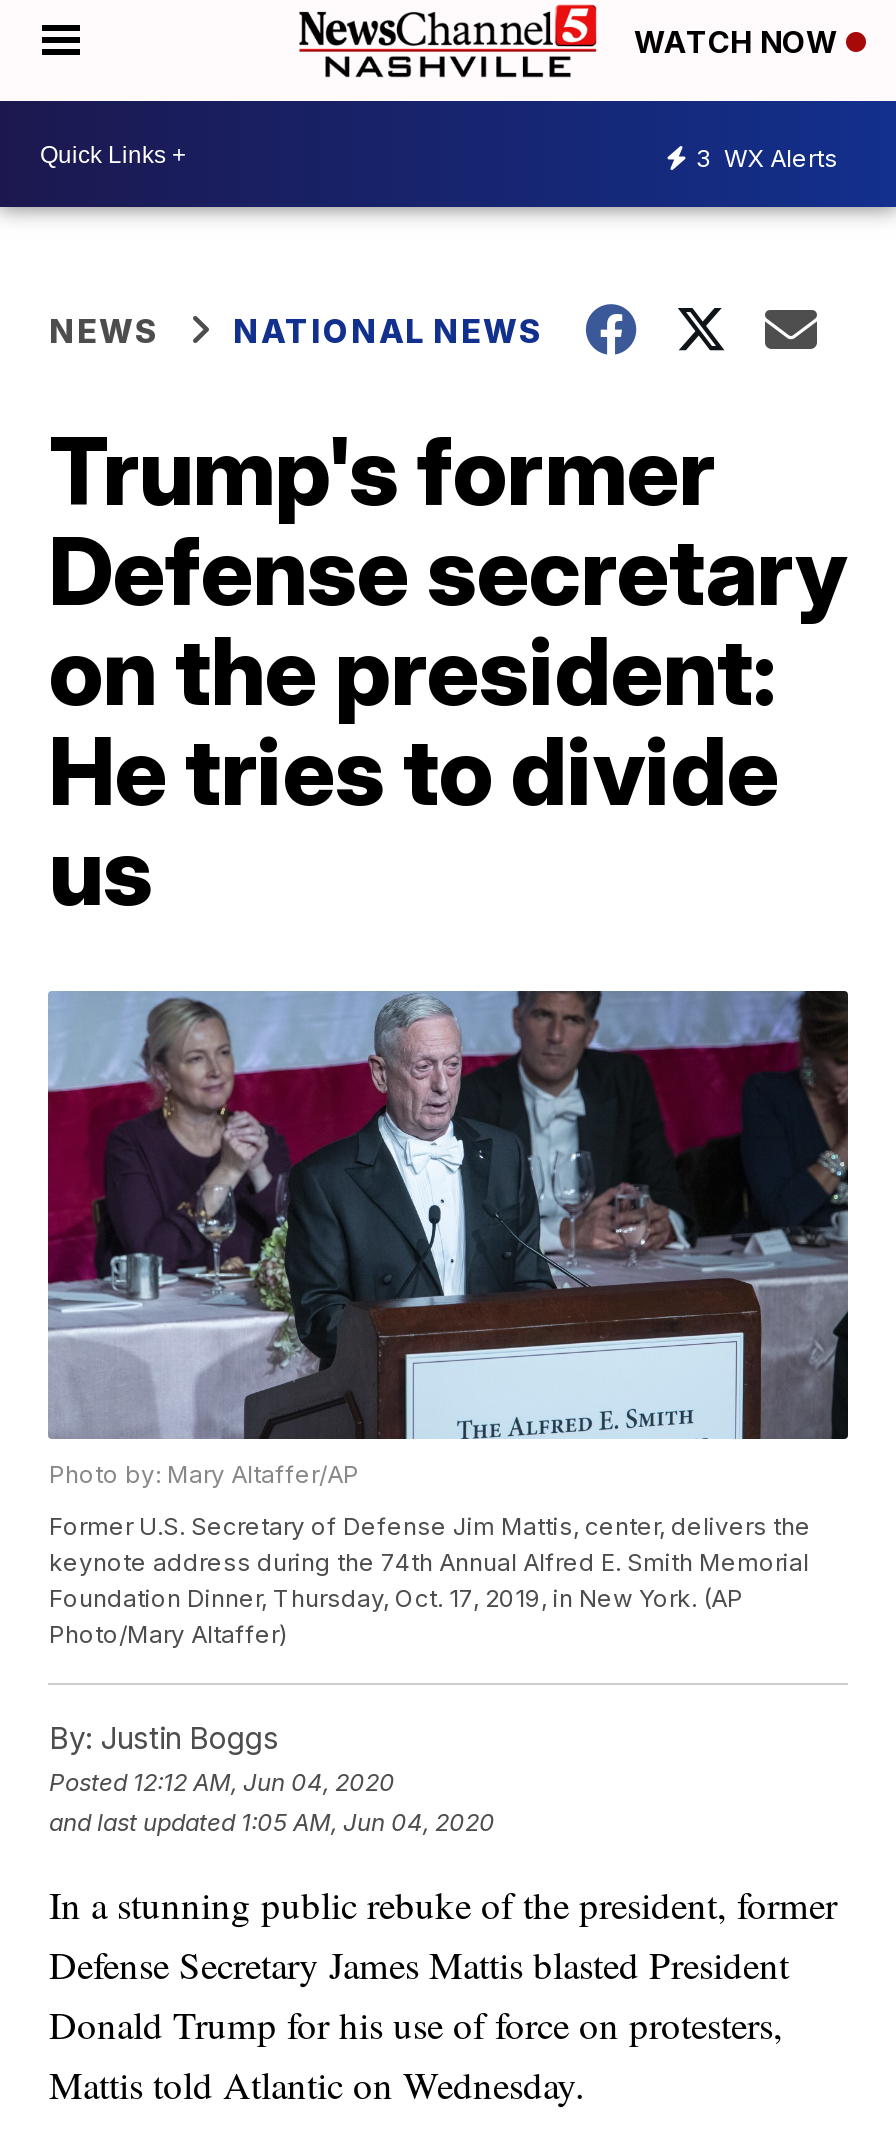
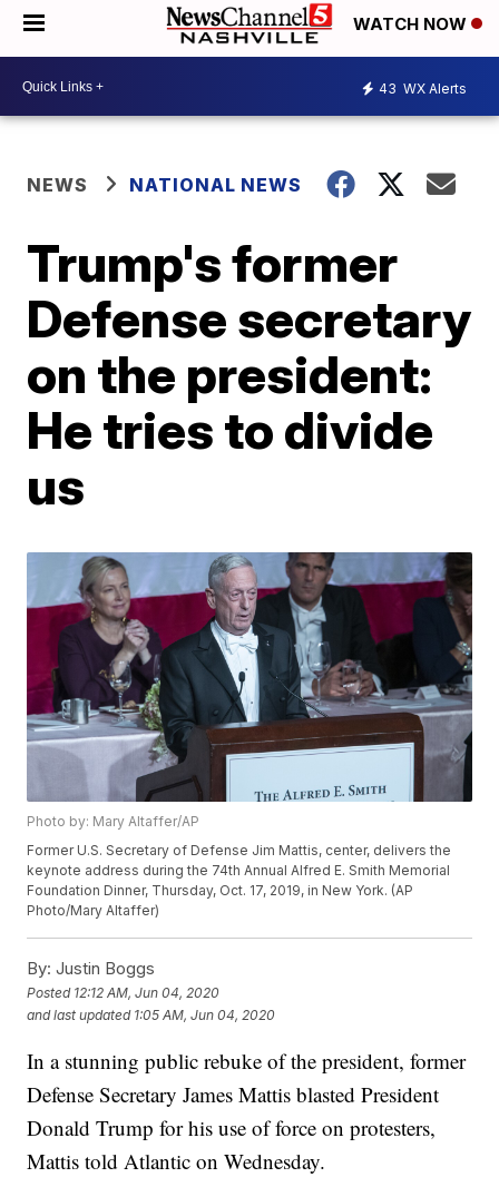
[696,142,838,172] 3 WX Alerts -> [379,80,467,96] 43 WX Alerts

